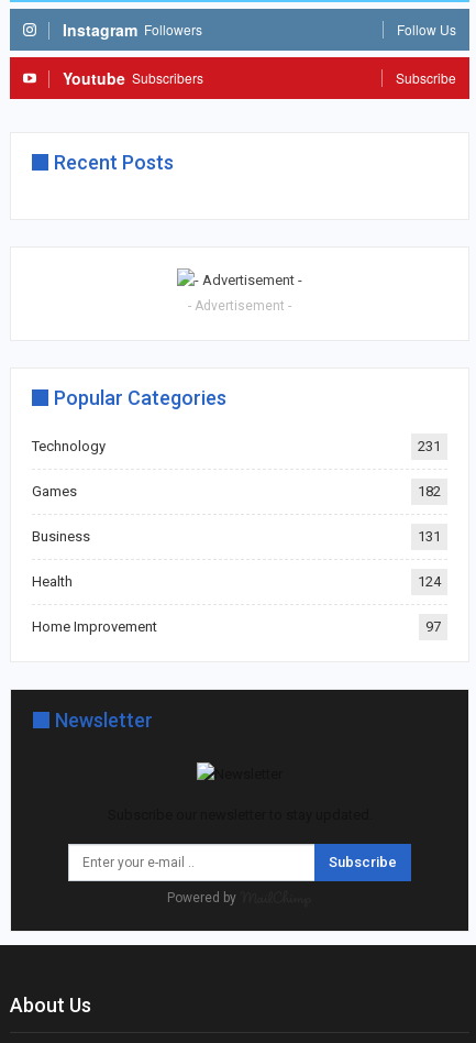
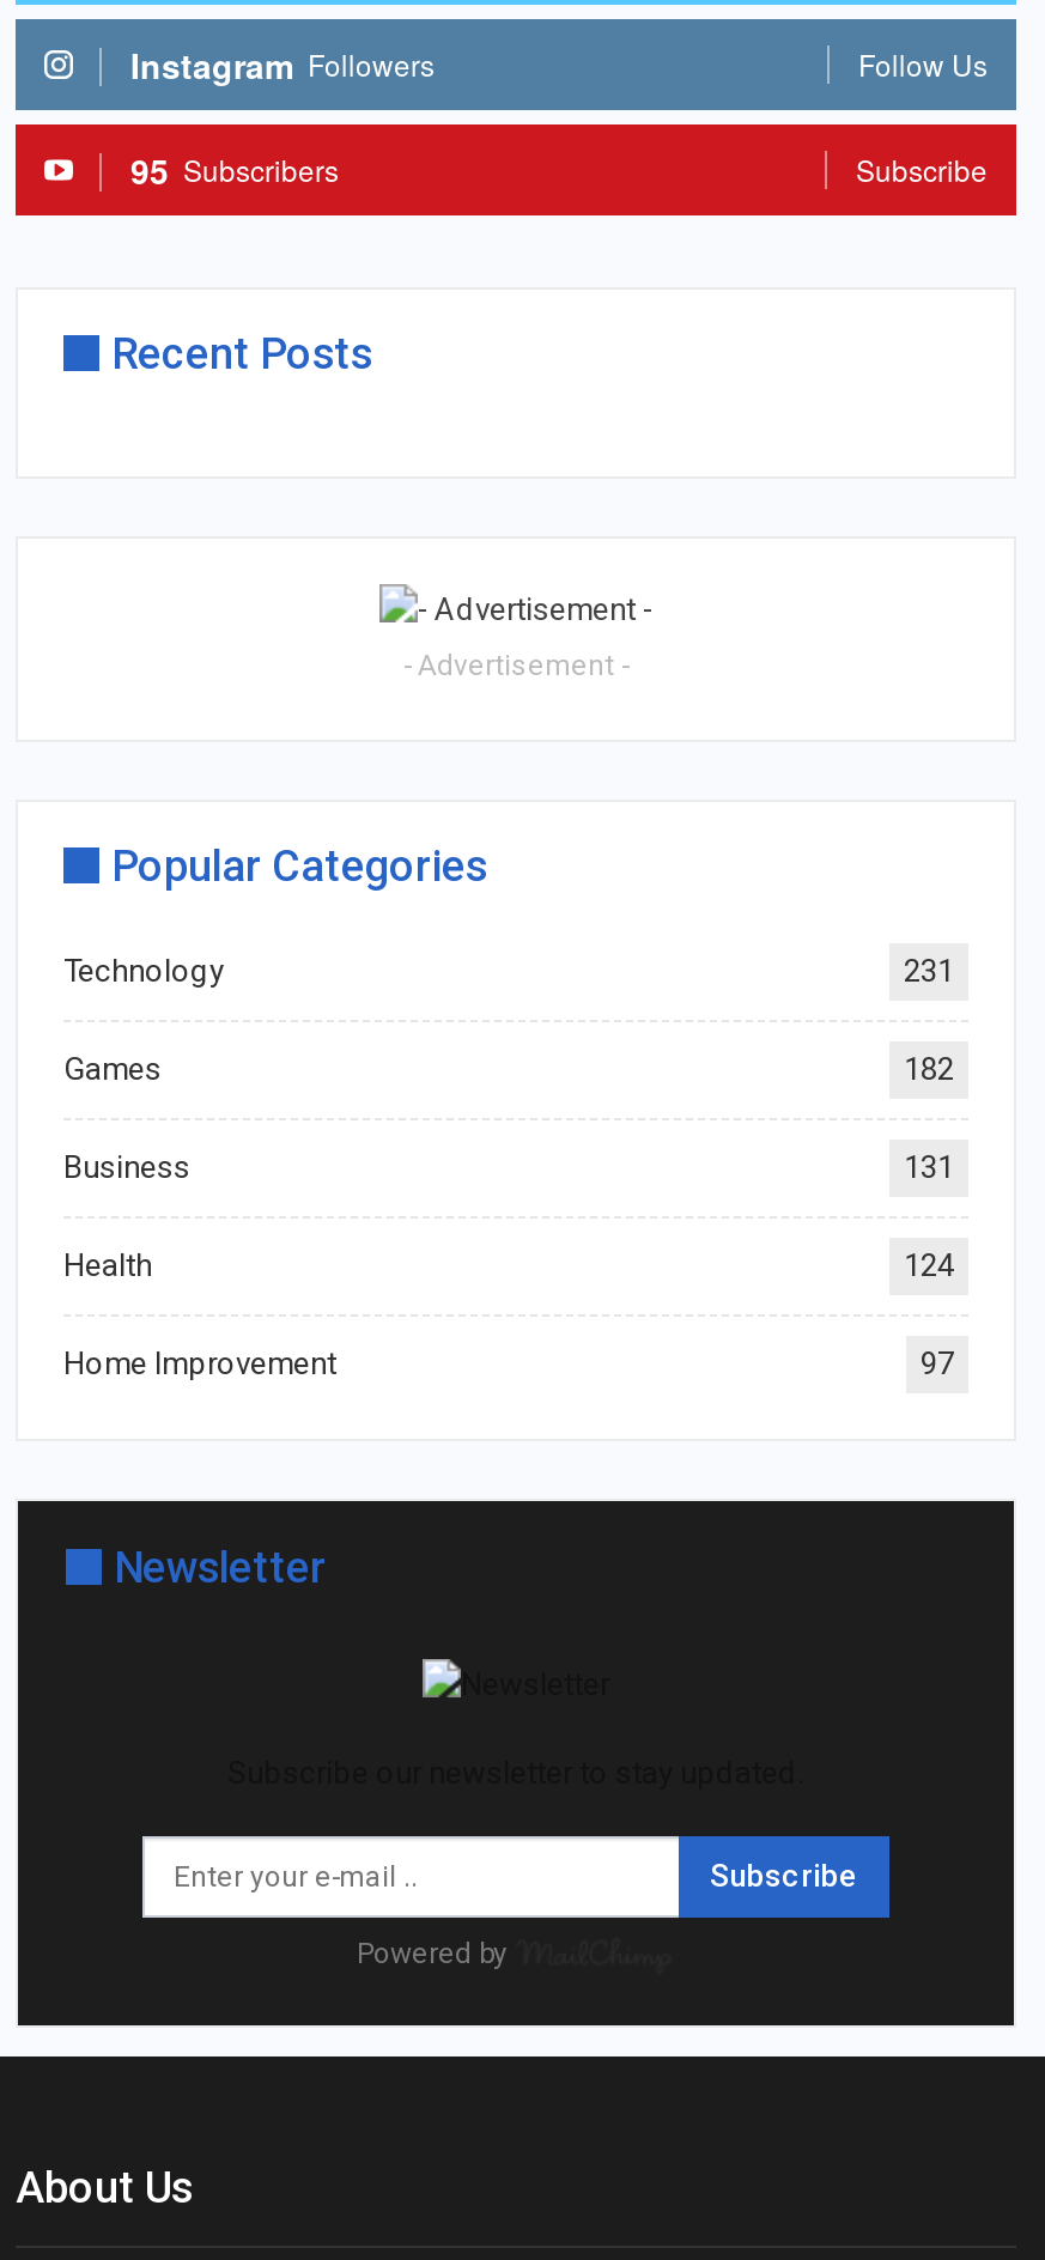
[63,67,203,89] Youtube Subscribers -> [130,145,339,193] 95 Subscribers

